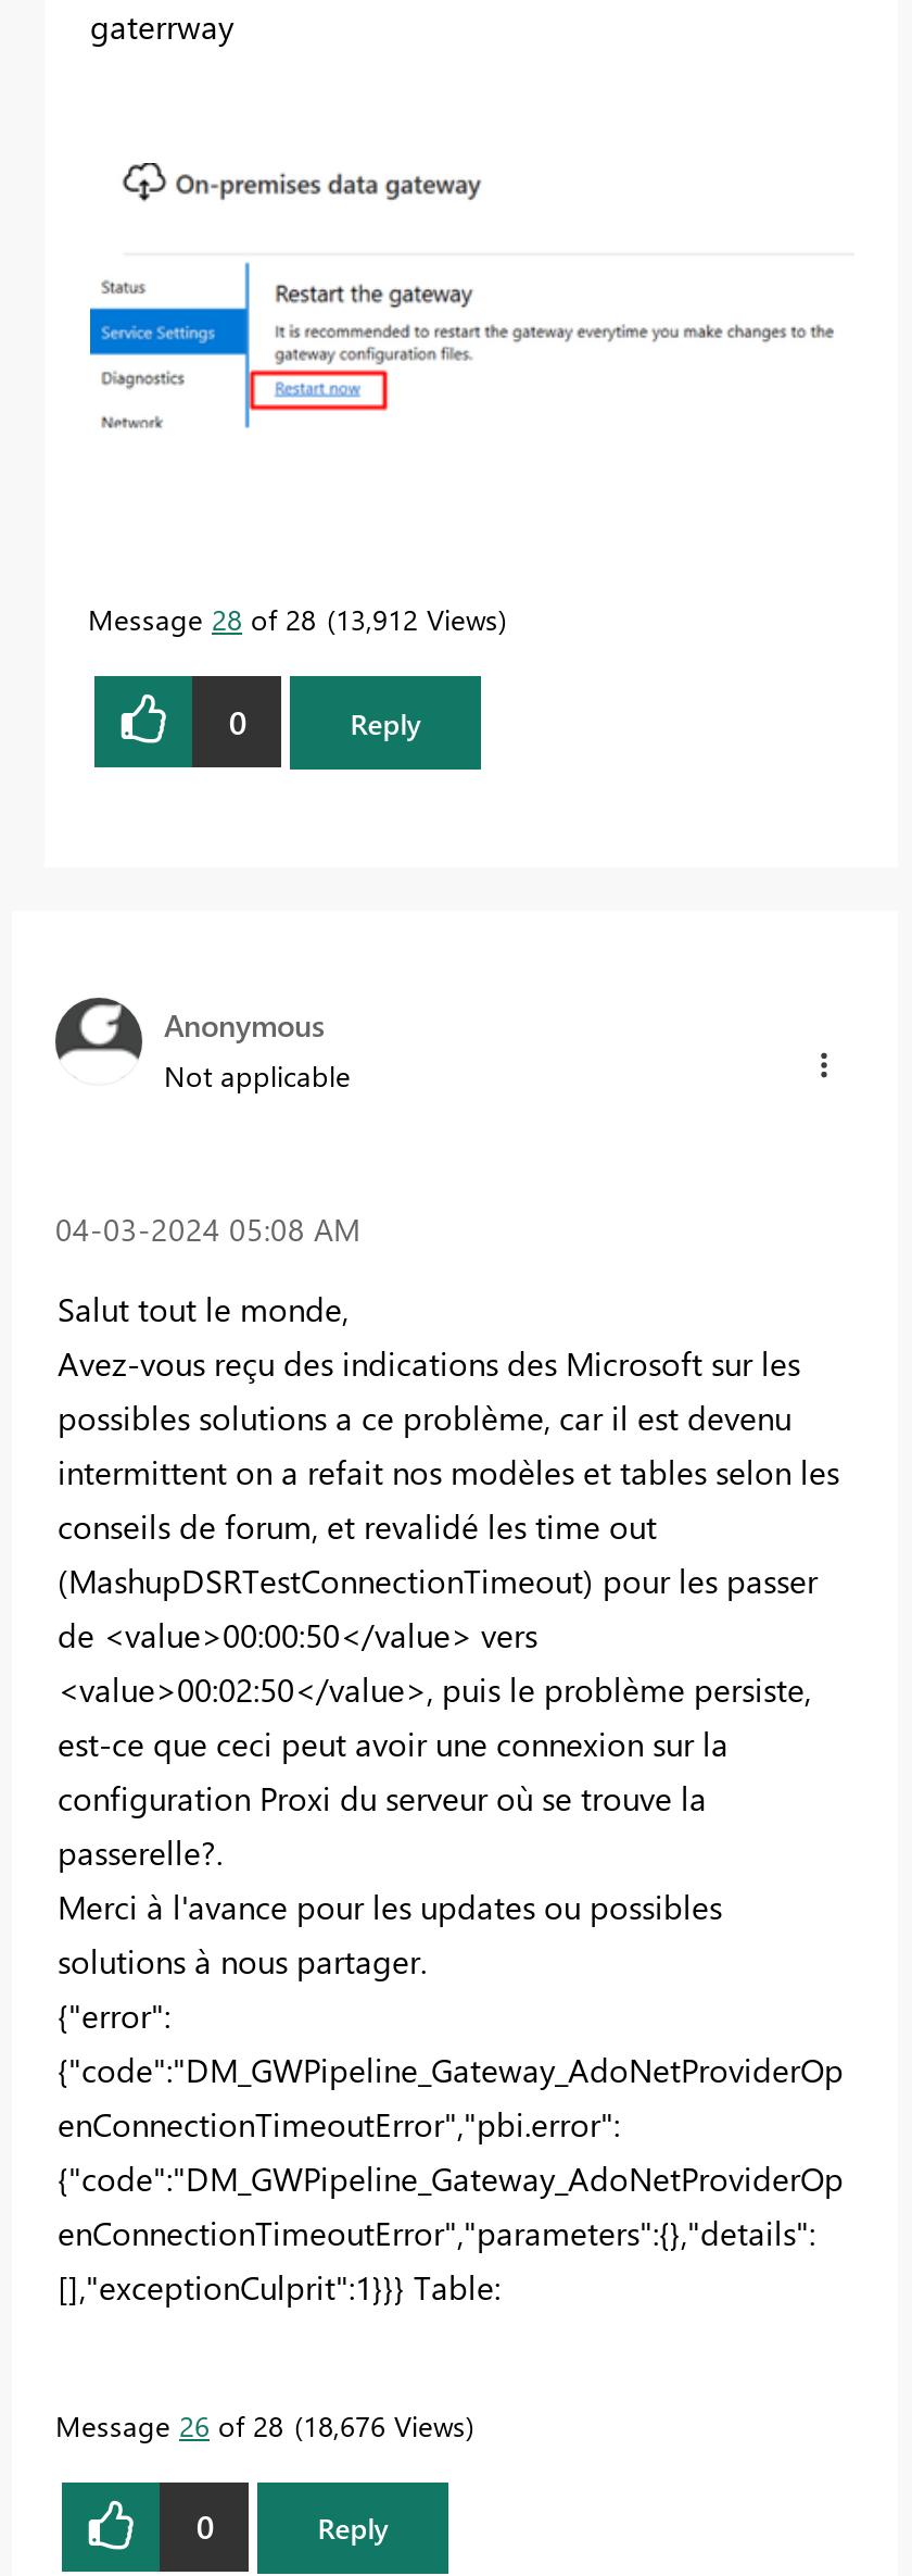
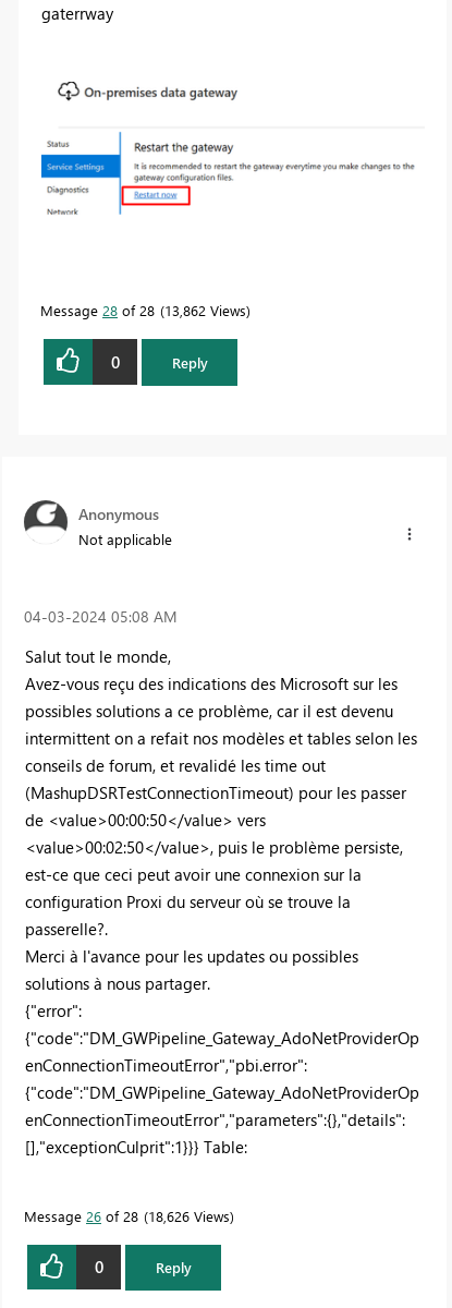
[88,601,498,638] Message 28 of 28 13,912 Views -> [40,301,246,320] Message 28 of 28 13,862 Views
[55,2406,466,2443] Message 26 of 28 18,676 Views -> [24,1206,230,1225] Message 26 of 28 18,626 Views

